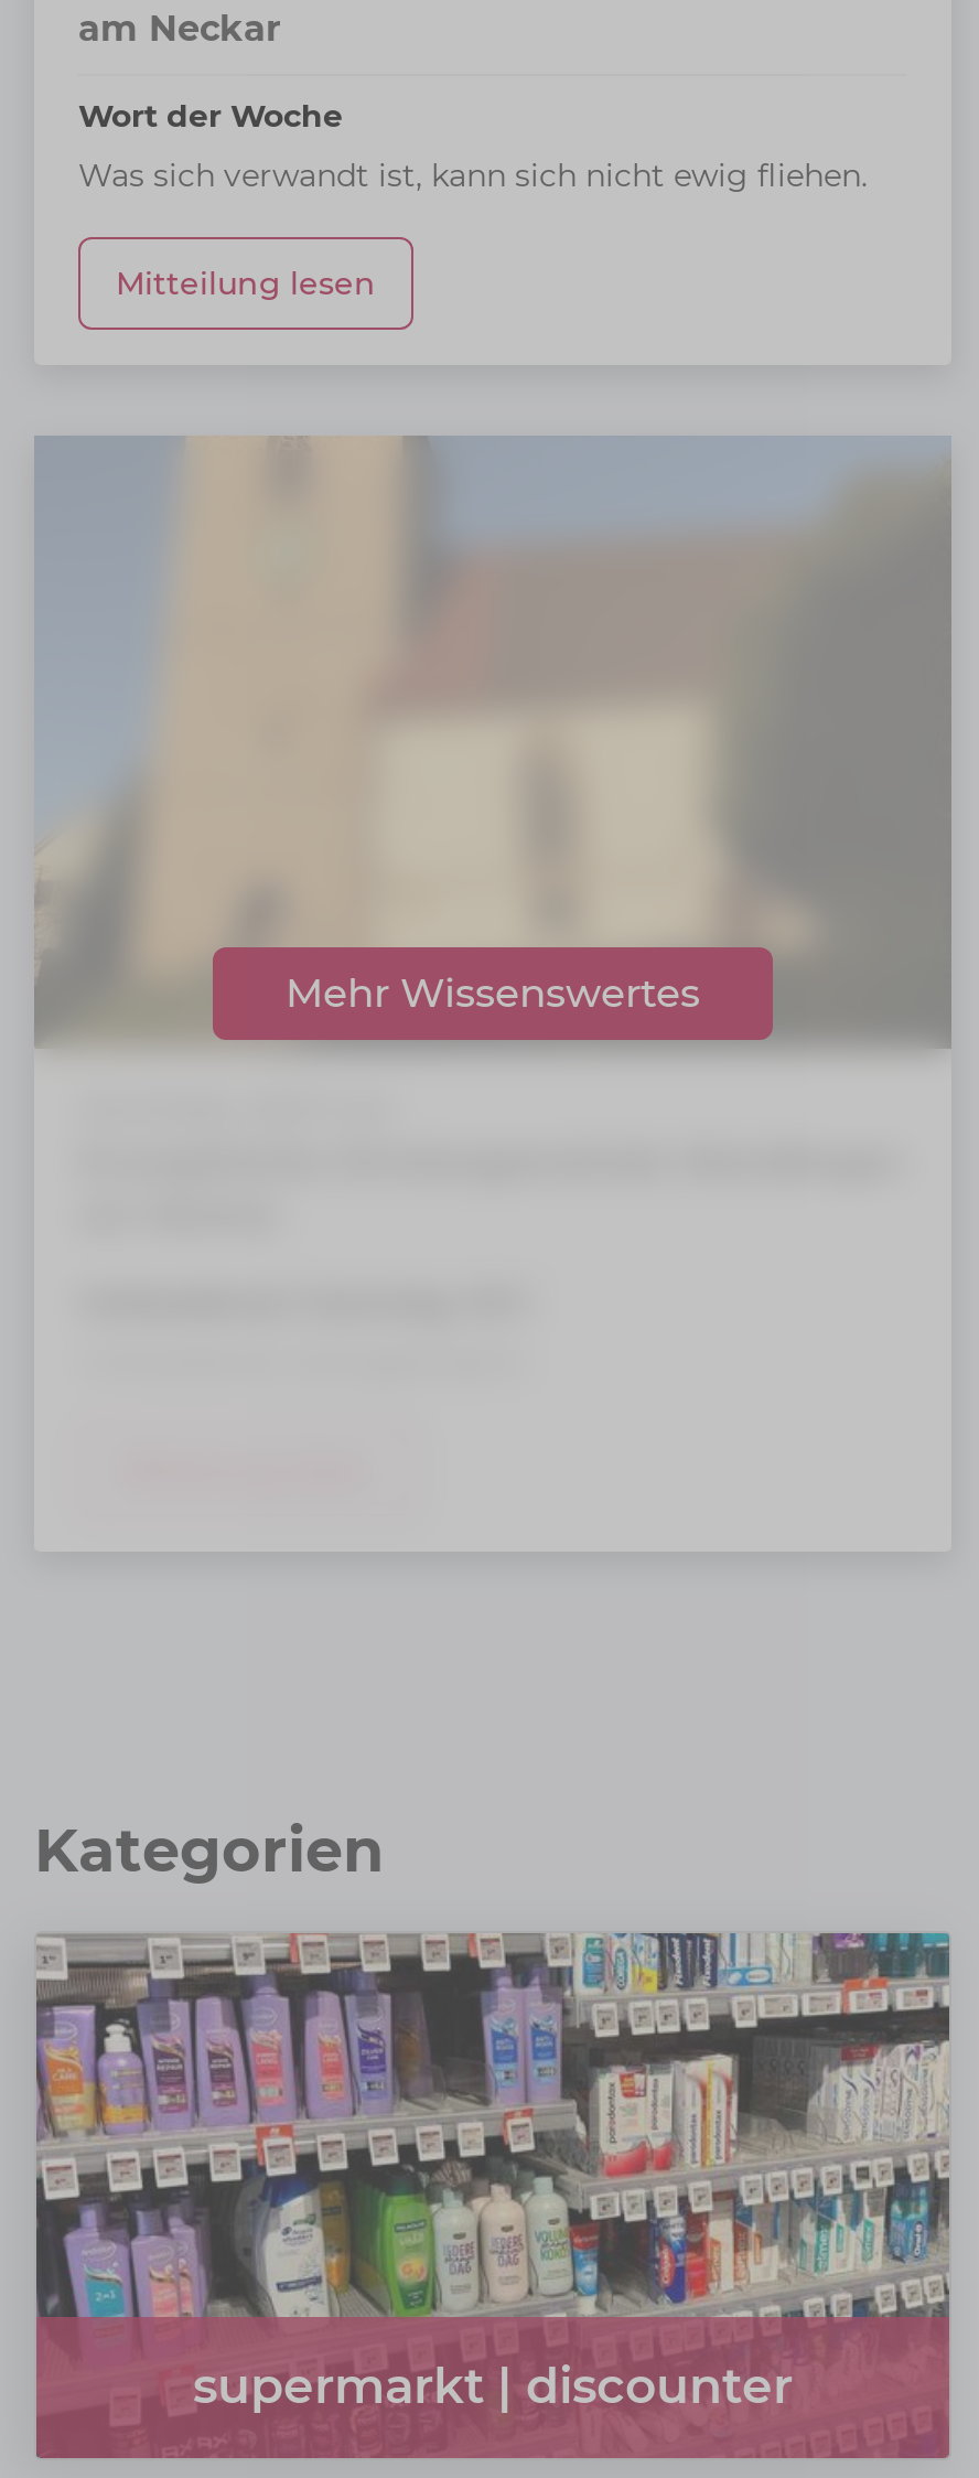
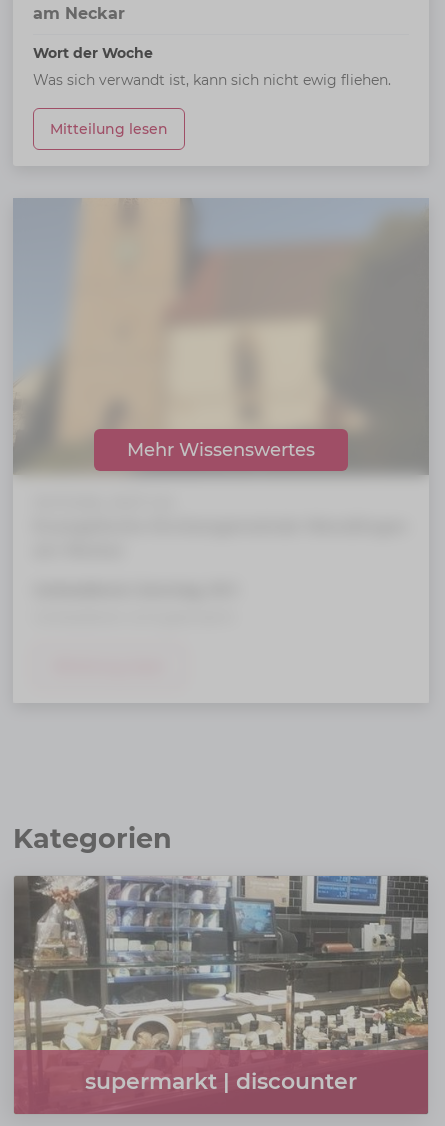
[34,1930,951,2459] [image] -> [13,875,429,1114] [image]

